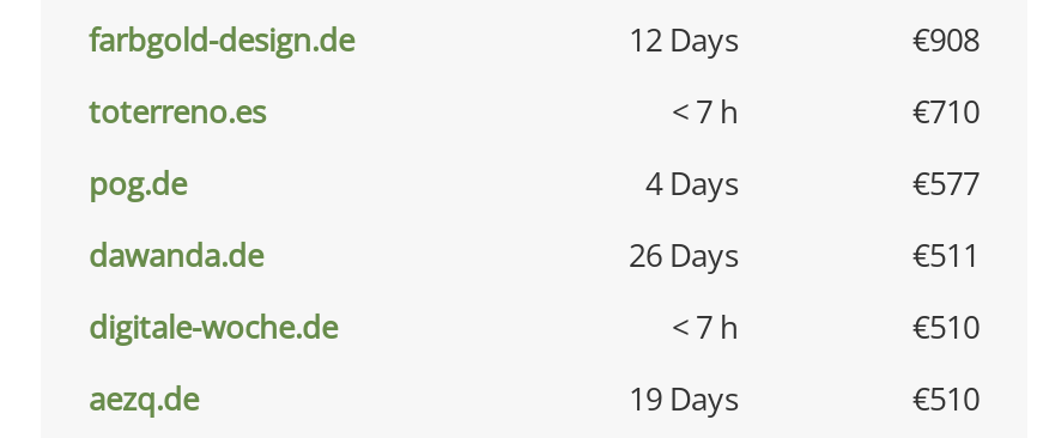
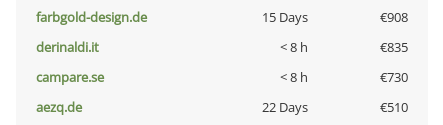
[629,18,739,61] 12 Days -> [261,8,307,26] 15 Days
[89,90,980,348] toterreno.es | < 7 h | €710 | pog.de | 4 Days | €577 | dawanda.de | 26 Days | €511 | digitale-woche.de | < 7 h | €510 -> [36,38,408,86] derinaldi.it | < 8 h | €835 | campare.se | < 8 h | €730
[629,377,739,420] 19 Days -> [261,98,307,116] 22 Days

